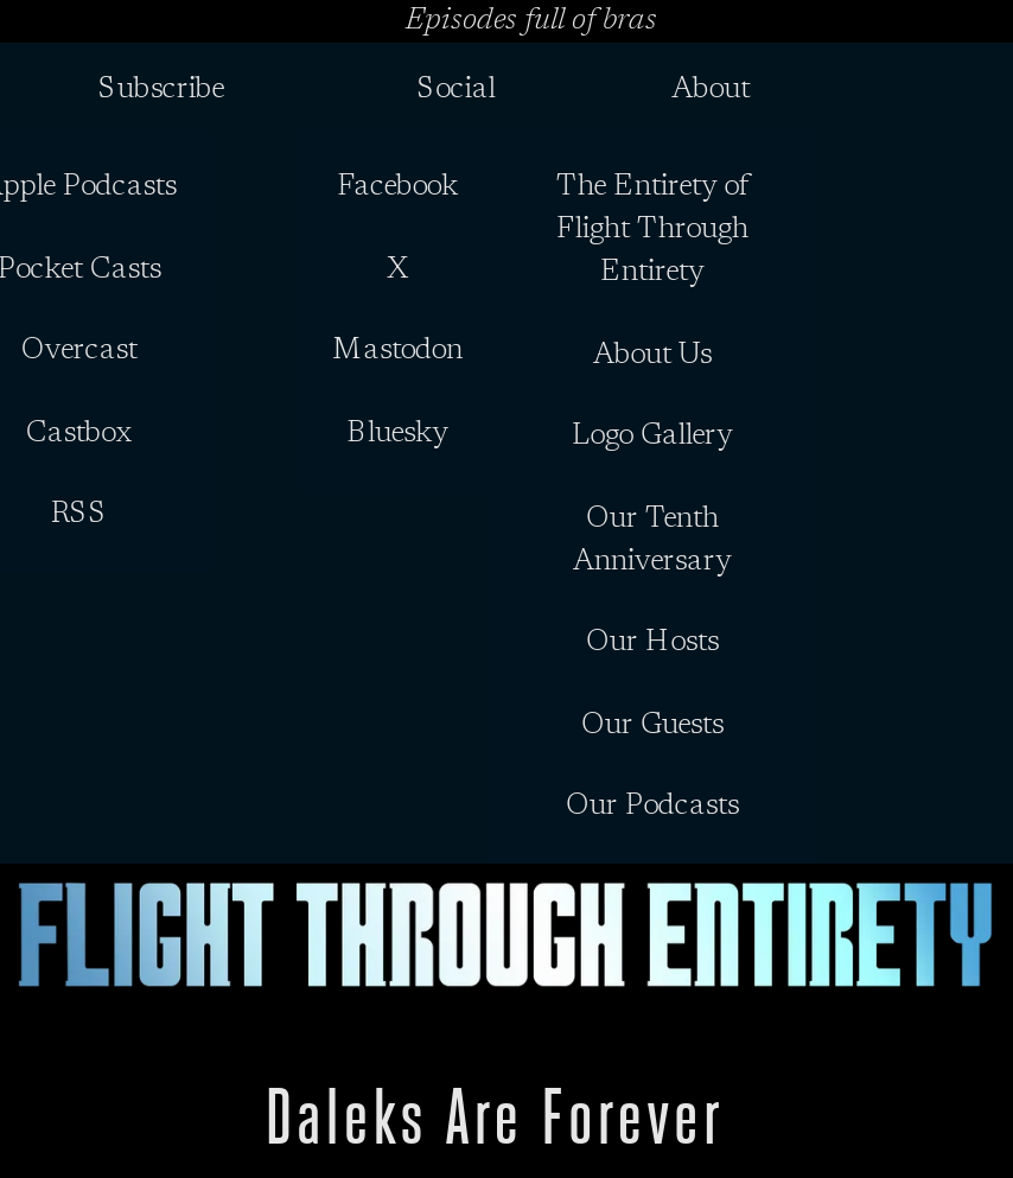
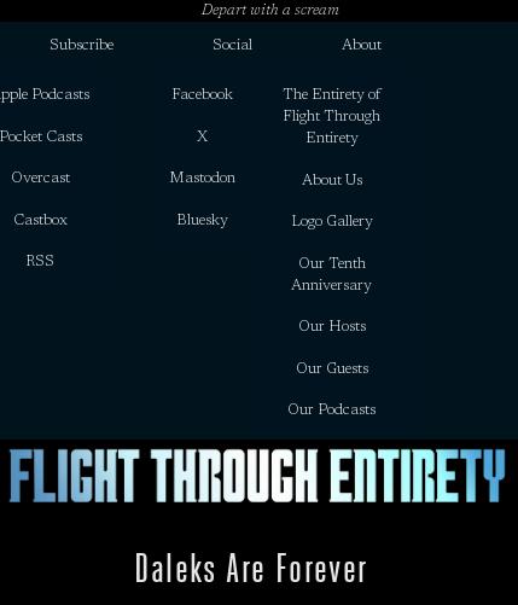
[406,7,657,36] Episodes full of bras -> [202,4,339,18] Depart with a scream

